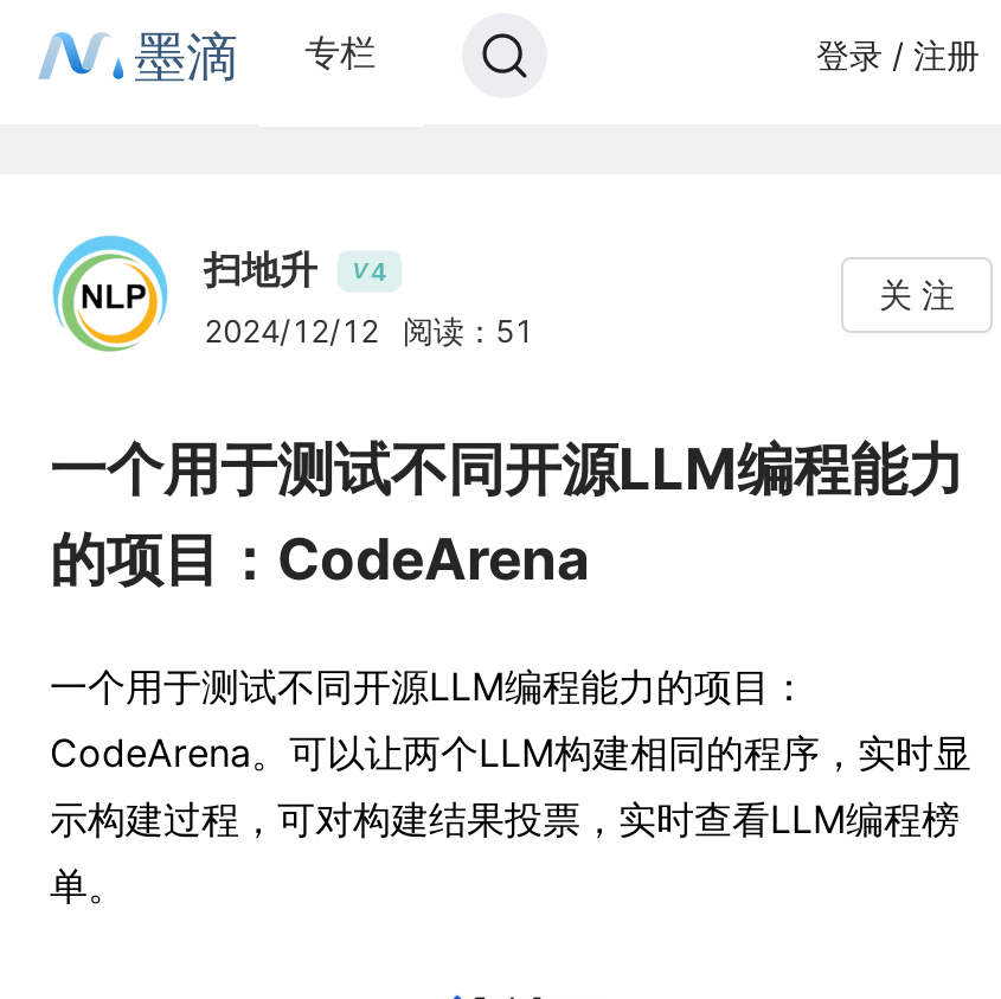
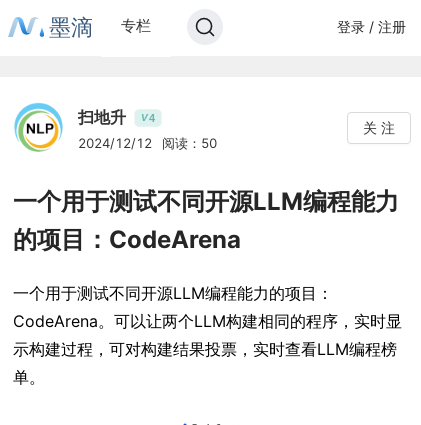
[204,312,533,350] 2024/12/12 阅读：51 -> [78,135,217,151] 2024/12/12 阅读：50

